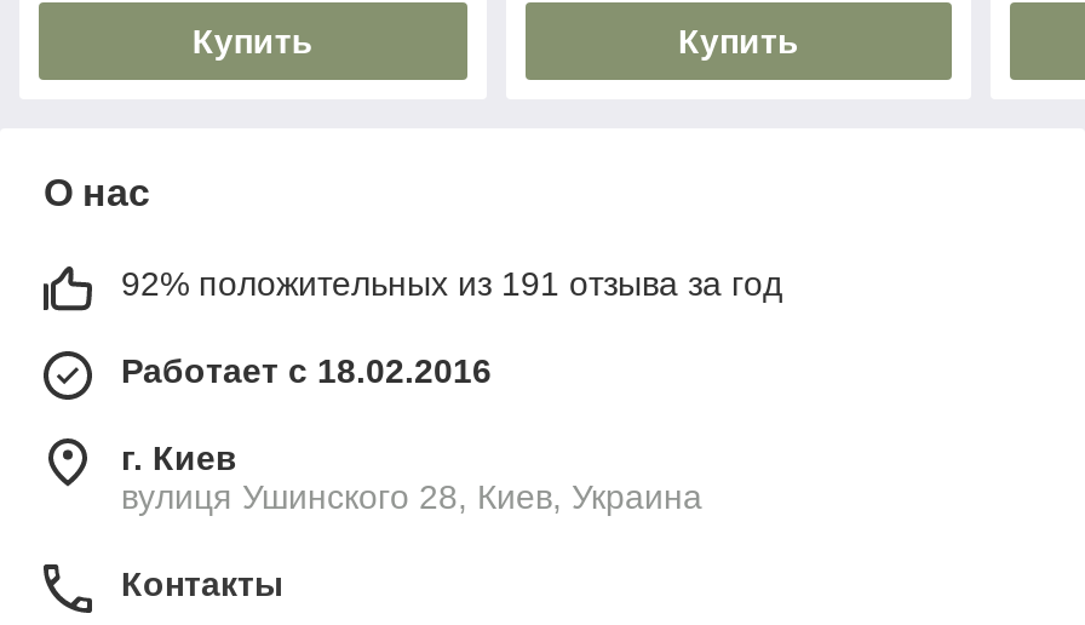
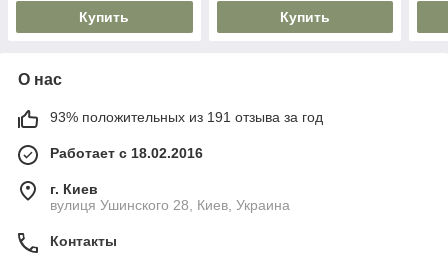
[121,264,782,302] 92% положительных из 191 отзыва за год -> [50,109,323,125] 93% положительных из 191 отзыва за год

